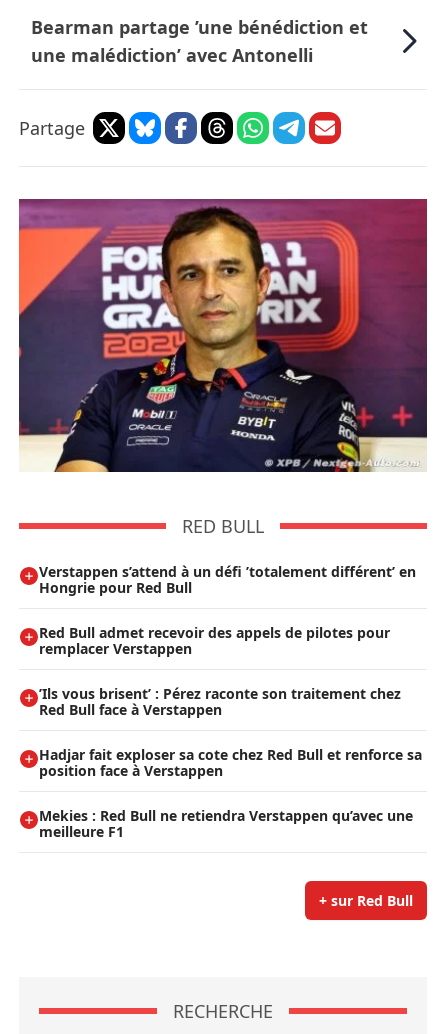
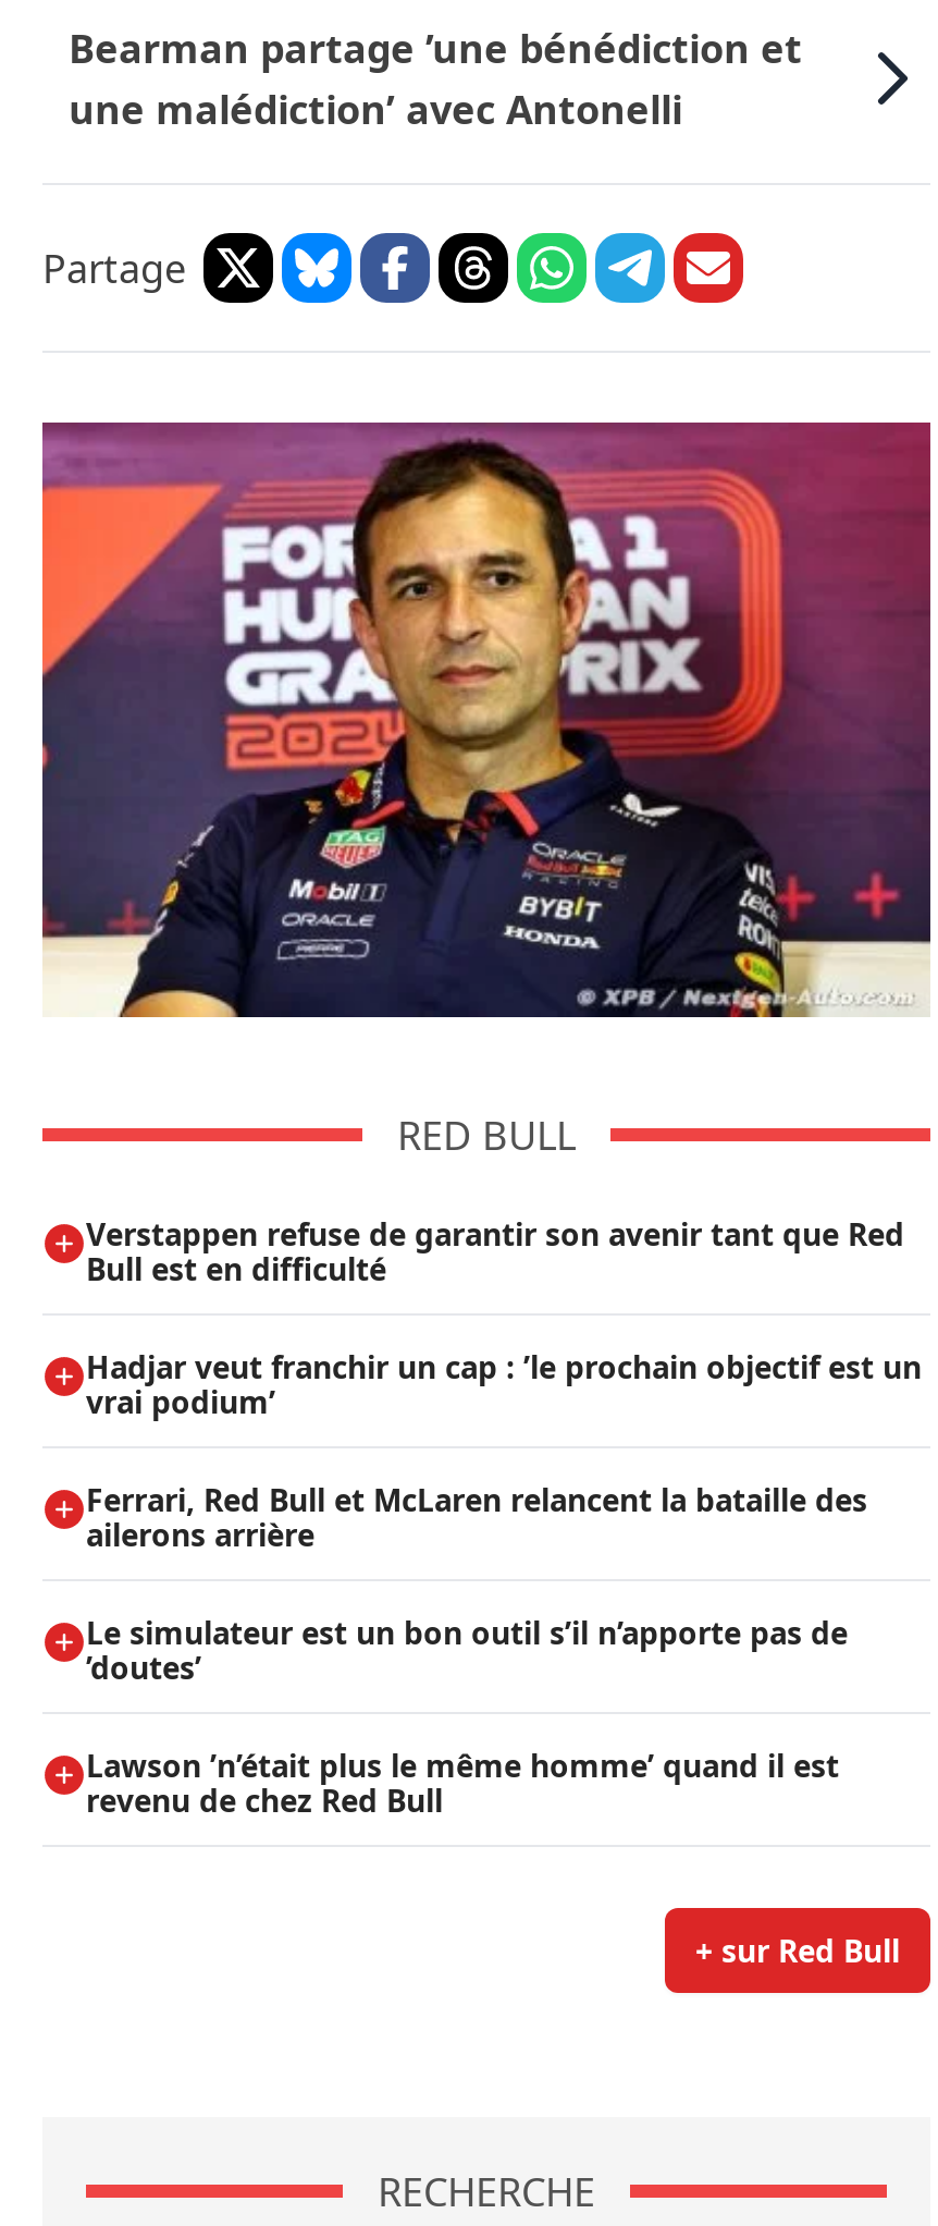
[39,562,416,597] Verstappen s’attend à un défi ’totalement différent’ en | Hongrie pour Red Bull -> [86,1212,904,1289] Verstappen refuse de garantir son avenir tant que Red | Bull est en difficulté
[39,623,390,658] Red Bull admet recevoir des appels de pilotes pour | remplacer Verstappen -> [86,1345,922,1421] Hadjar veut franchir un cap : ’le prochain objectif est un | vrai podium’
[39,684,401,719] ’Ils vous brisent’ : Pérez raconte son traitement chez | Red Bull face à Verstappen -> [86,1478,867,1554] Ferrari, Red Bull et McLaren relancent la bataille des | ailerons arrière
[39,745,422,780] Hadjar fait exploser sa cote chez Red Bull et renforce sa | position face à Verstappen -> [86,1611,848,1687] Le simulateur est un bon outil s’il n’apporte pas de | ’doutes’
[39,806,413,841] Mekies : Red Bull ne retiendra Verstappen qu’avec une | meilleure F1 -> [86,1744,839,1820] Lawson ’n’était plus le même homme’ quand il est | revenu de chez Red Bull

